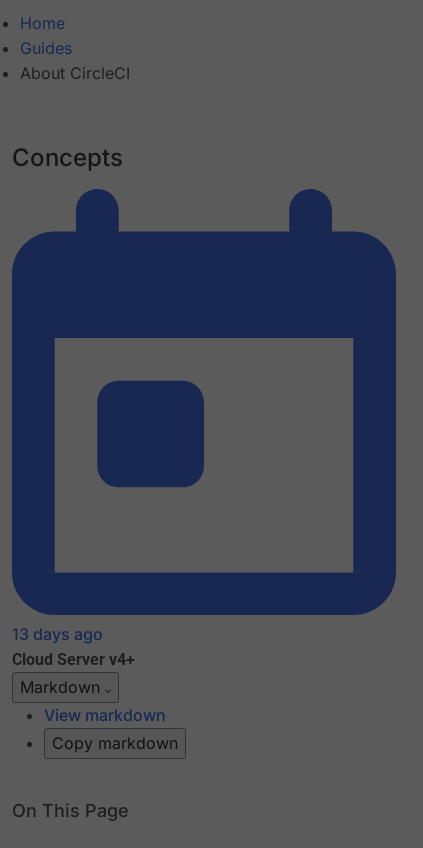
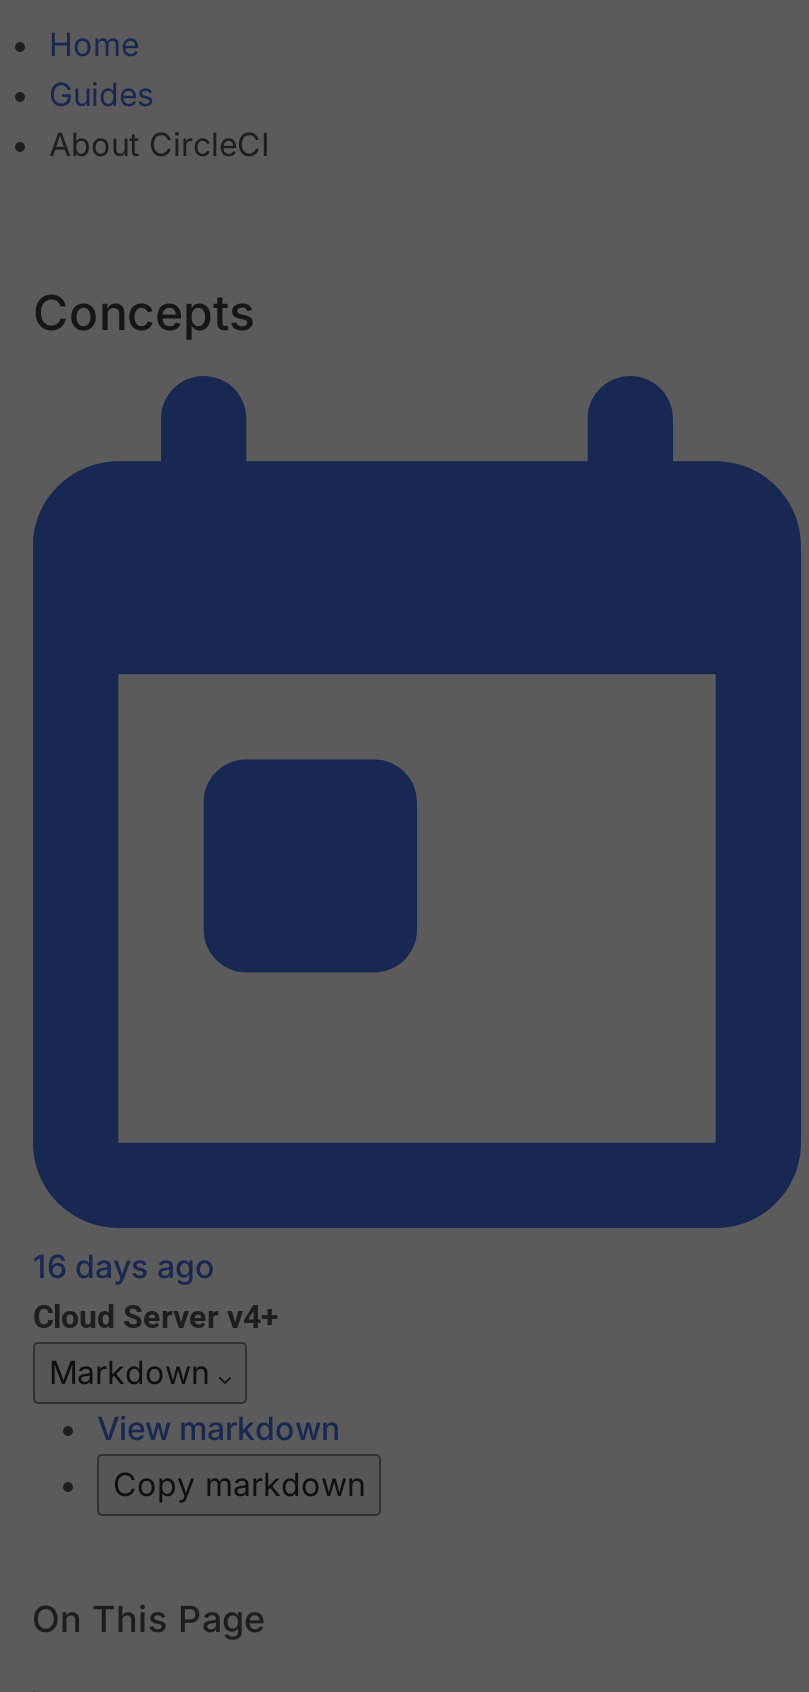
[12,624,103,644] 13 days ago -> [33,1247,215,1287] 16 days ago

